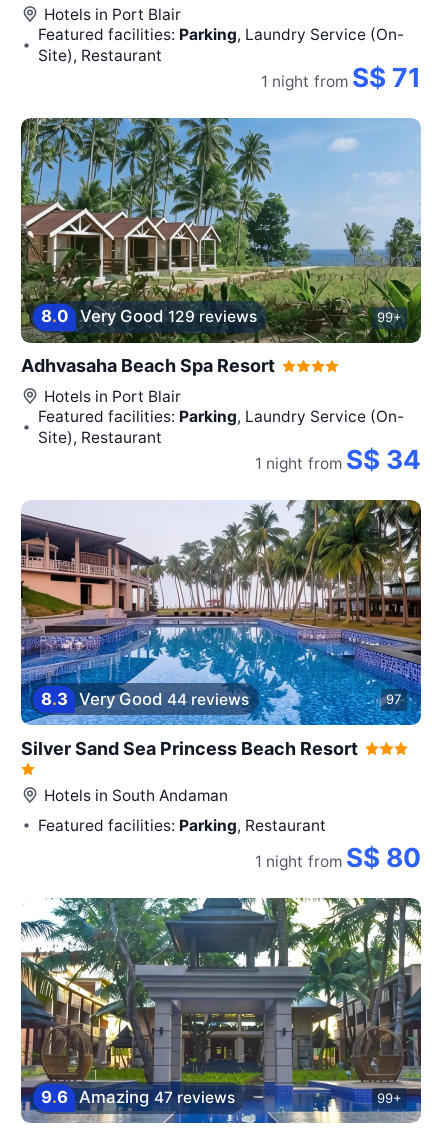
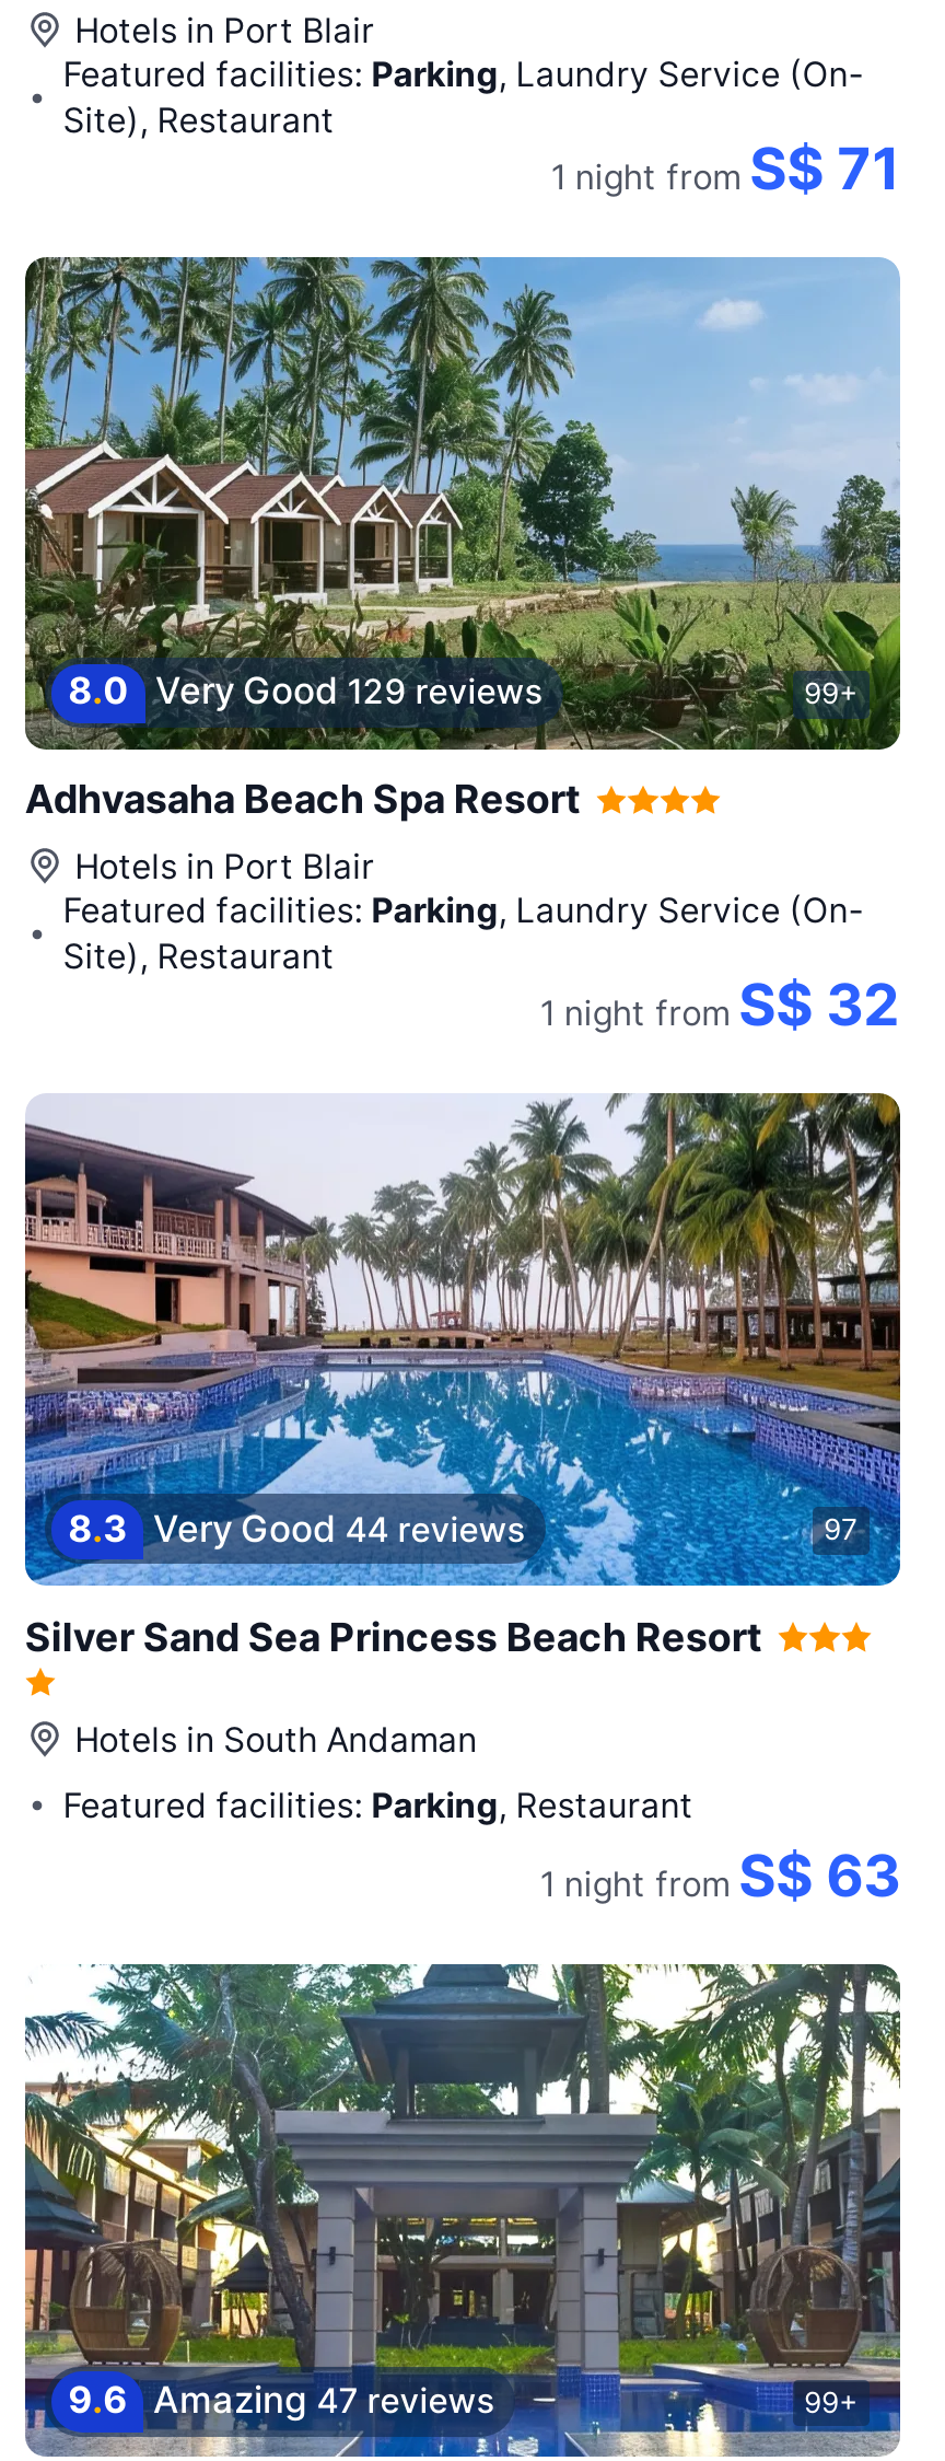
[255,444,421,475] 1 night from S$ 34 -> [540,970,900,1038] 1 night from S$ 32
[255,842,421,873] 1 night from S$ 80 -> [540,1843,900,1910] 1 night from S$ 63

